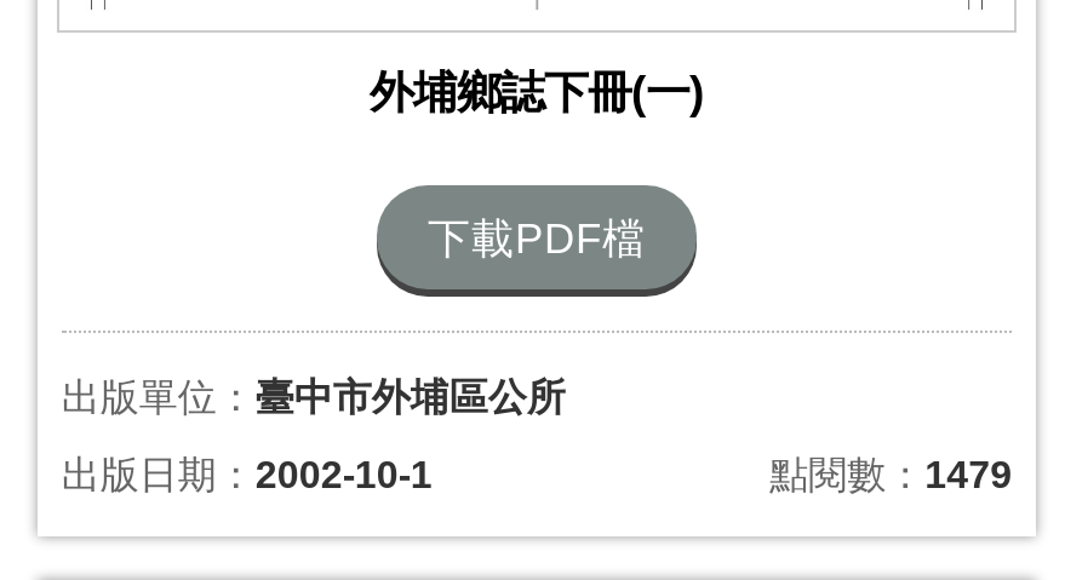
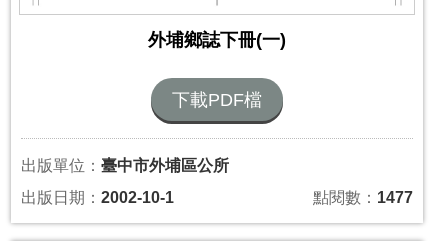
[770,453,1012,495] 點閱數：1479 -> [313,189,413,206] 點閱數：1477

